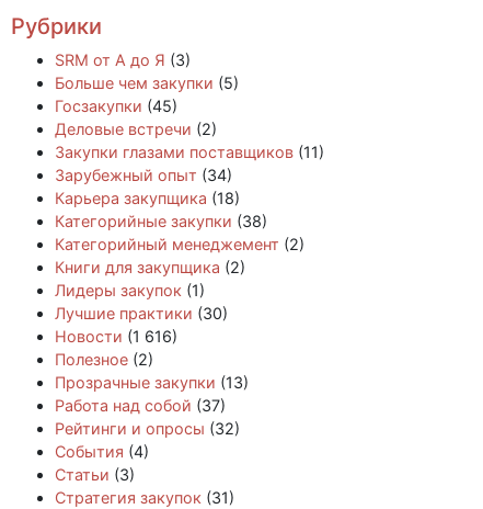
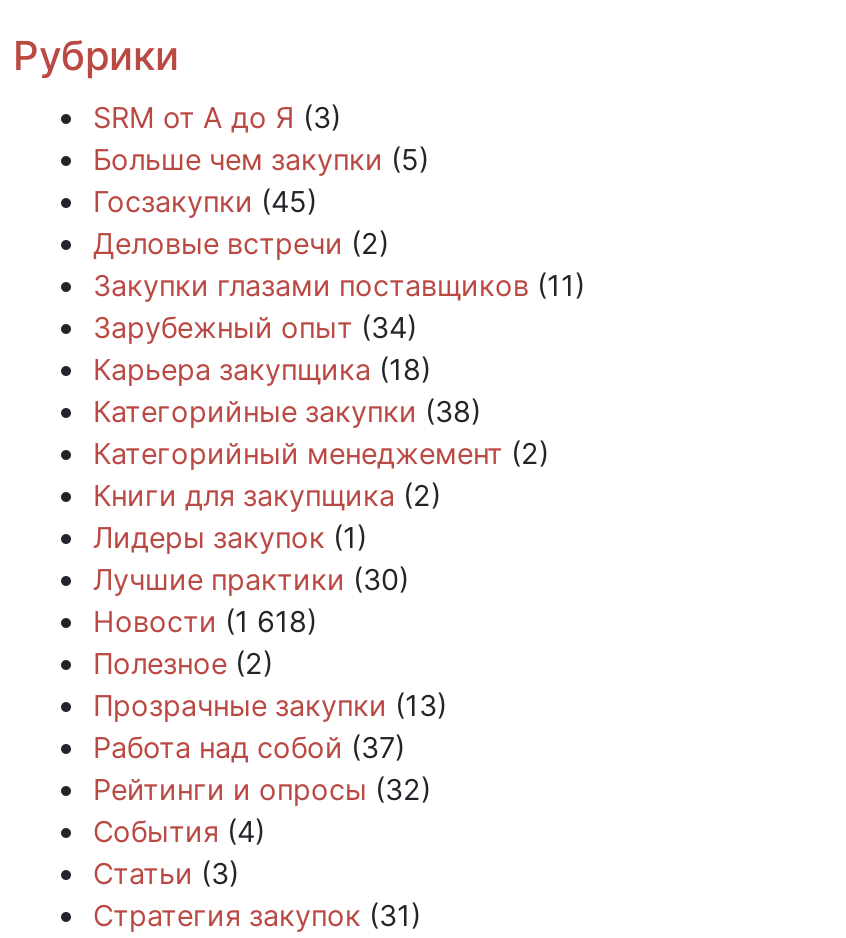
[55,327,177,345] Новости (1 616) -> [93,605,317,639] Новости (1 618)

